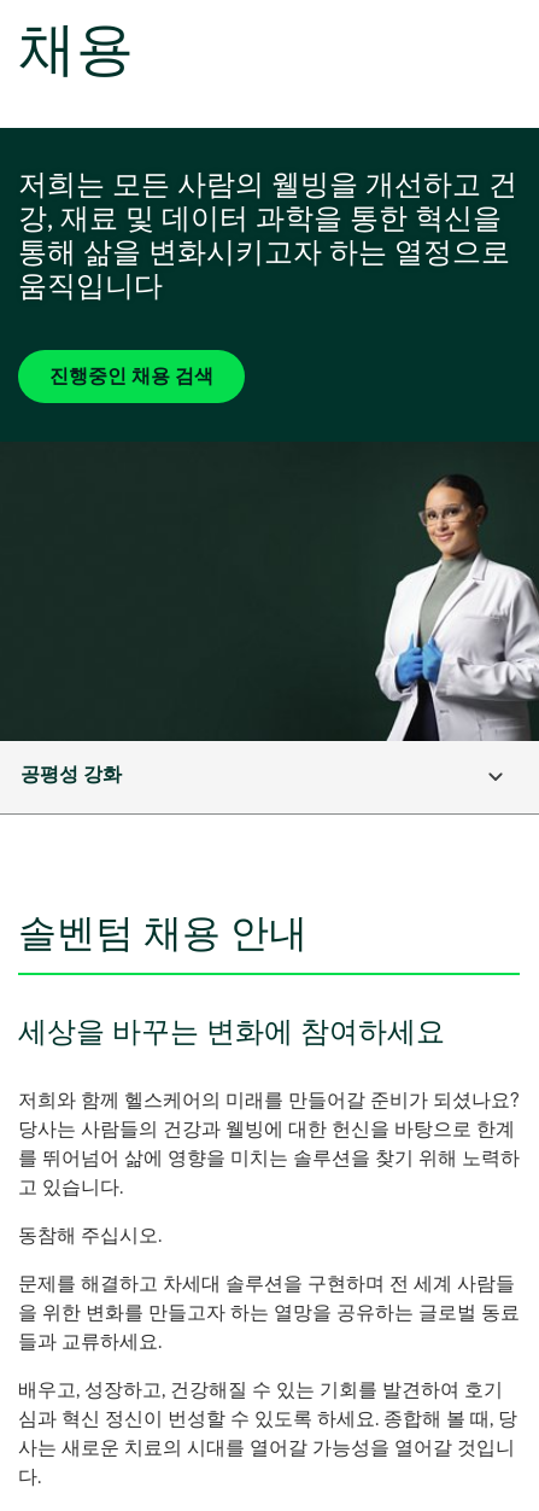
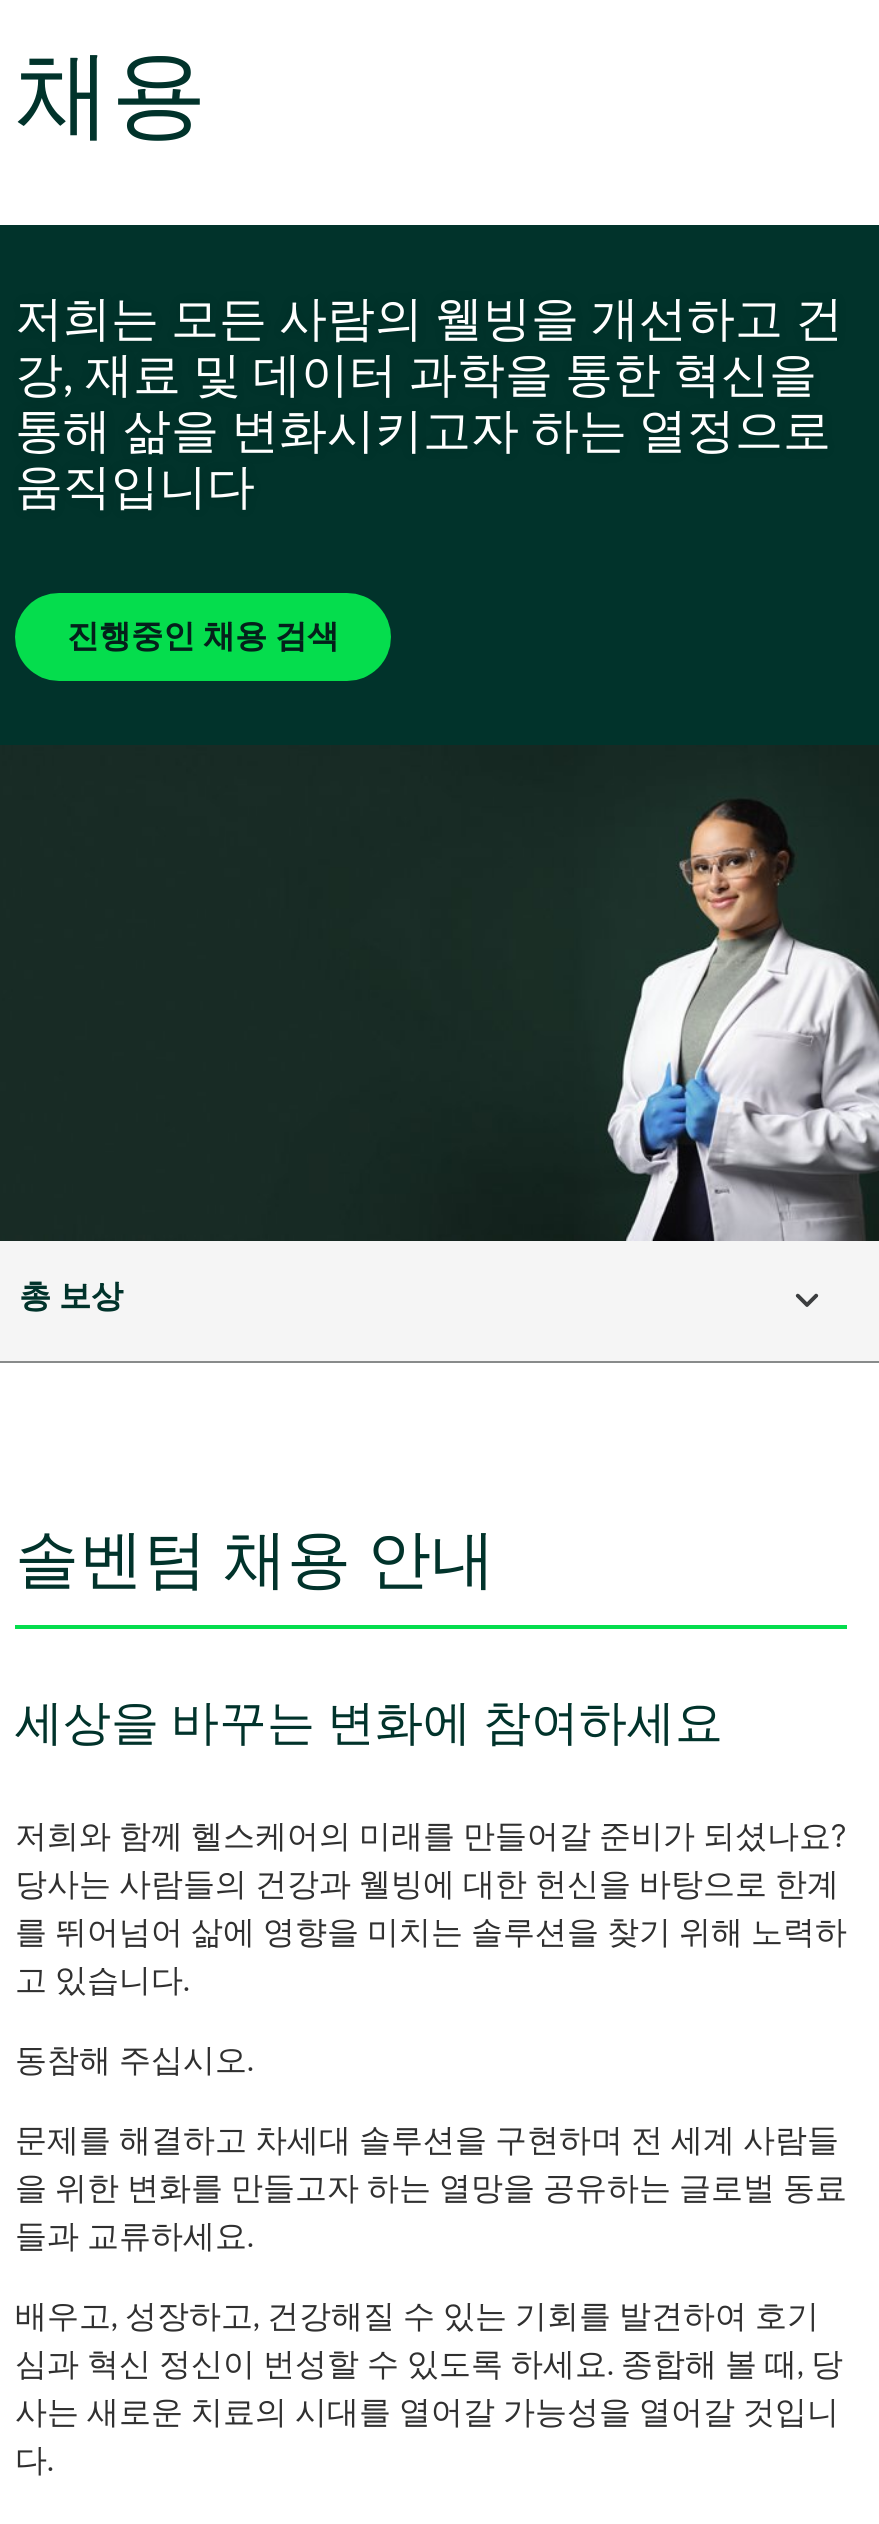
[20,763,122,786] 공평성 강화 -> [19,1277,123,1315] 총 보상

